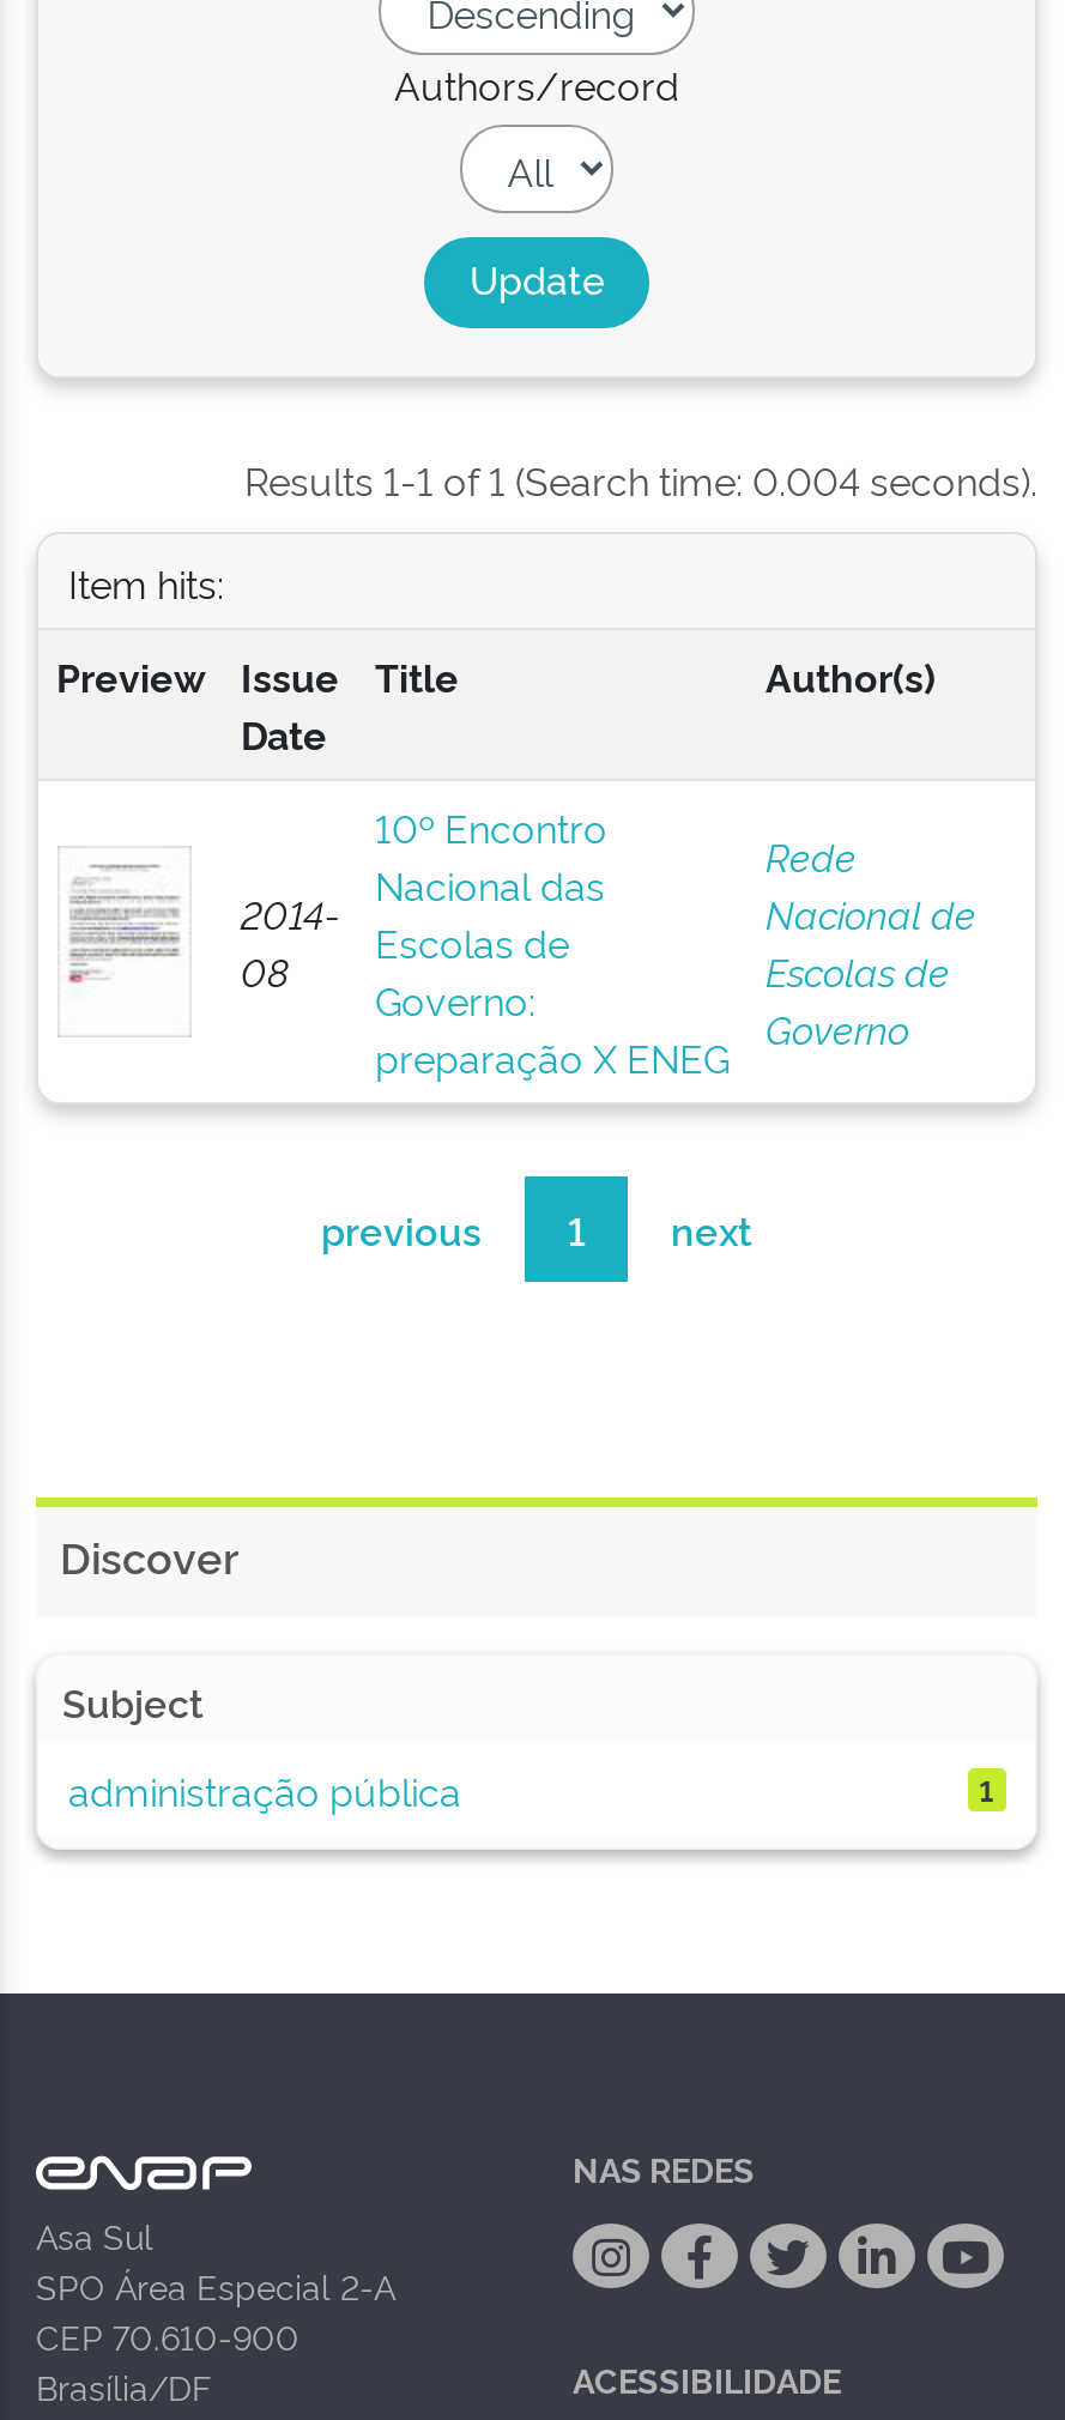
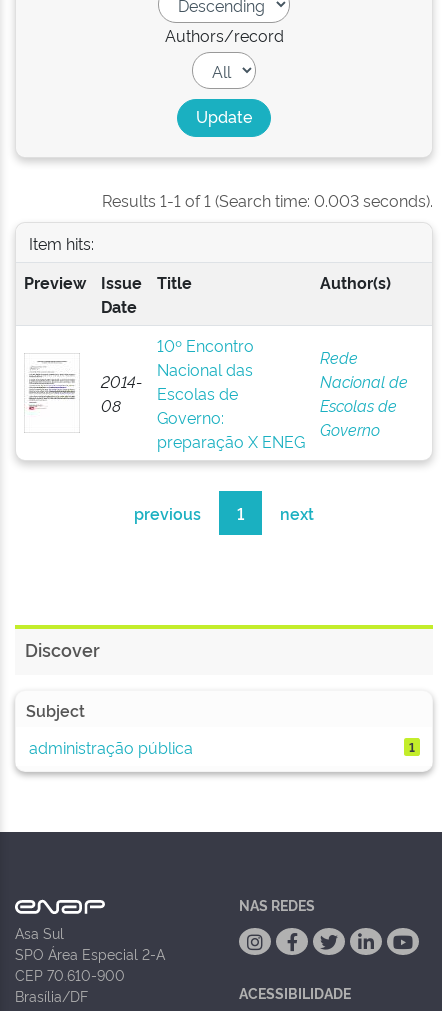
[244,453,1037,506] Results 1-1 of 1 (Search time: 0.004 seconds). -> [102,189,433,211] Results 1-1 of 1 (Search time: 0.003 seconds).

